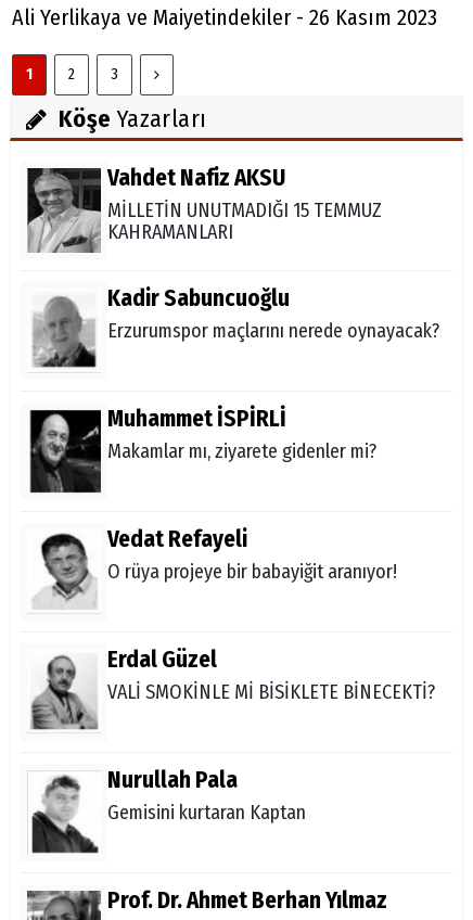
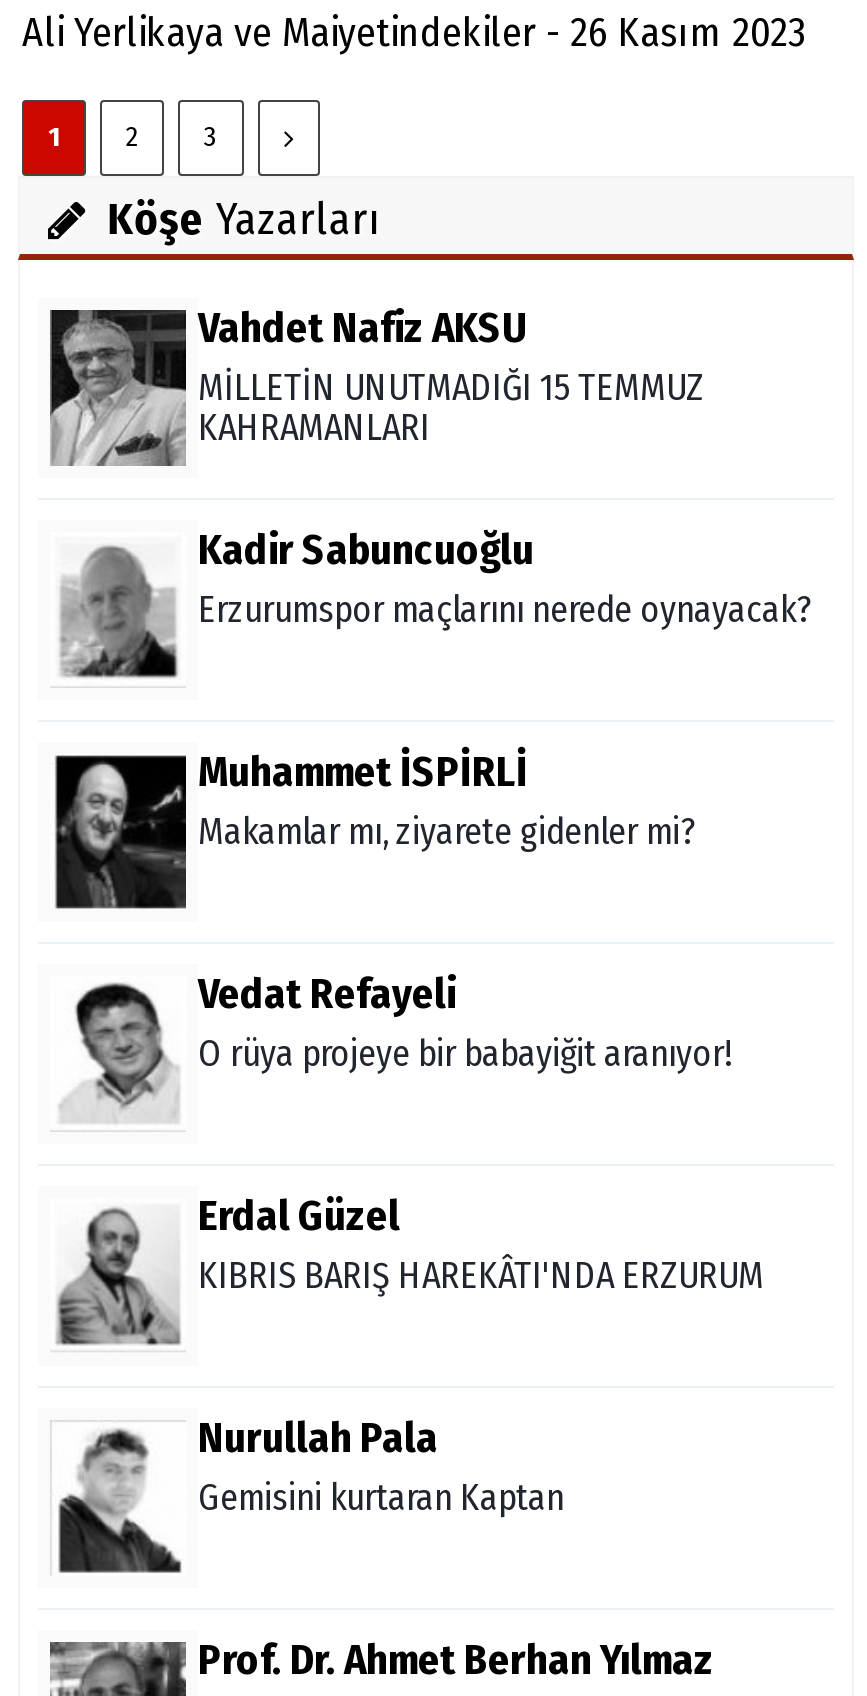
[107,680,435,704] VALİ SMOKİNLE Mİ BİSİKLETE BİNECEKTİ? -> [198,1254,764,1298] KIBRIS BARIŞ HAREKÂTI'NDA ERZURUM

